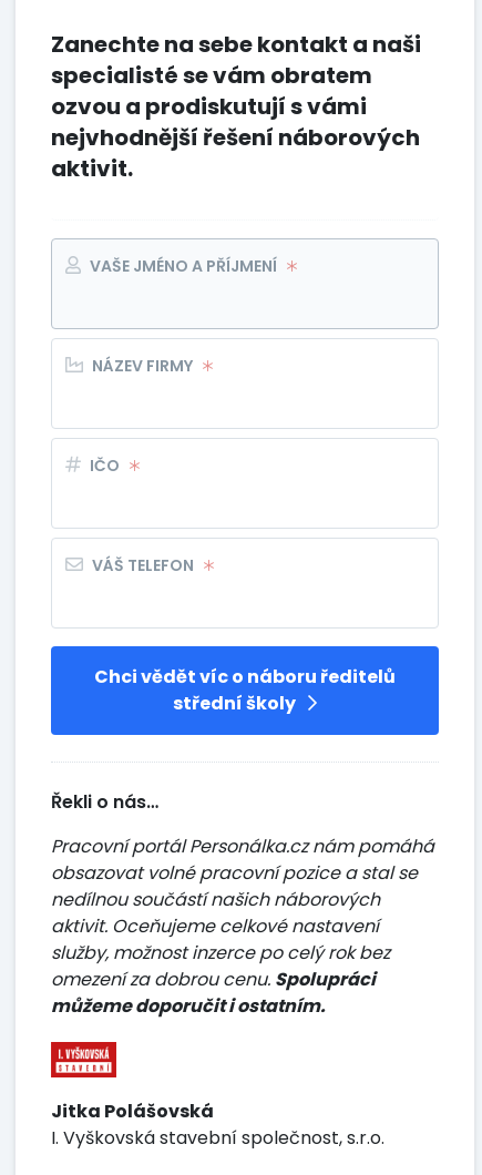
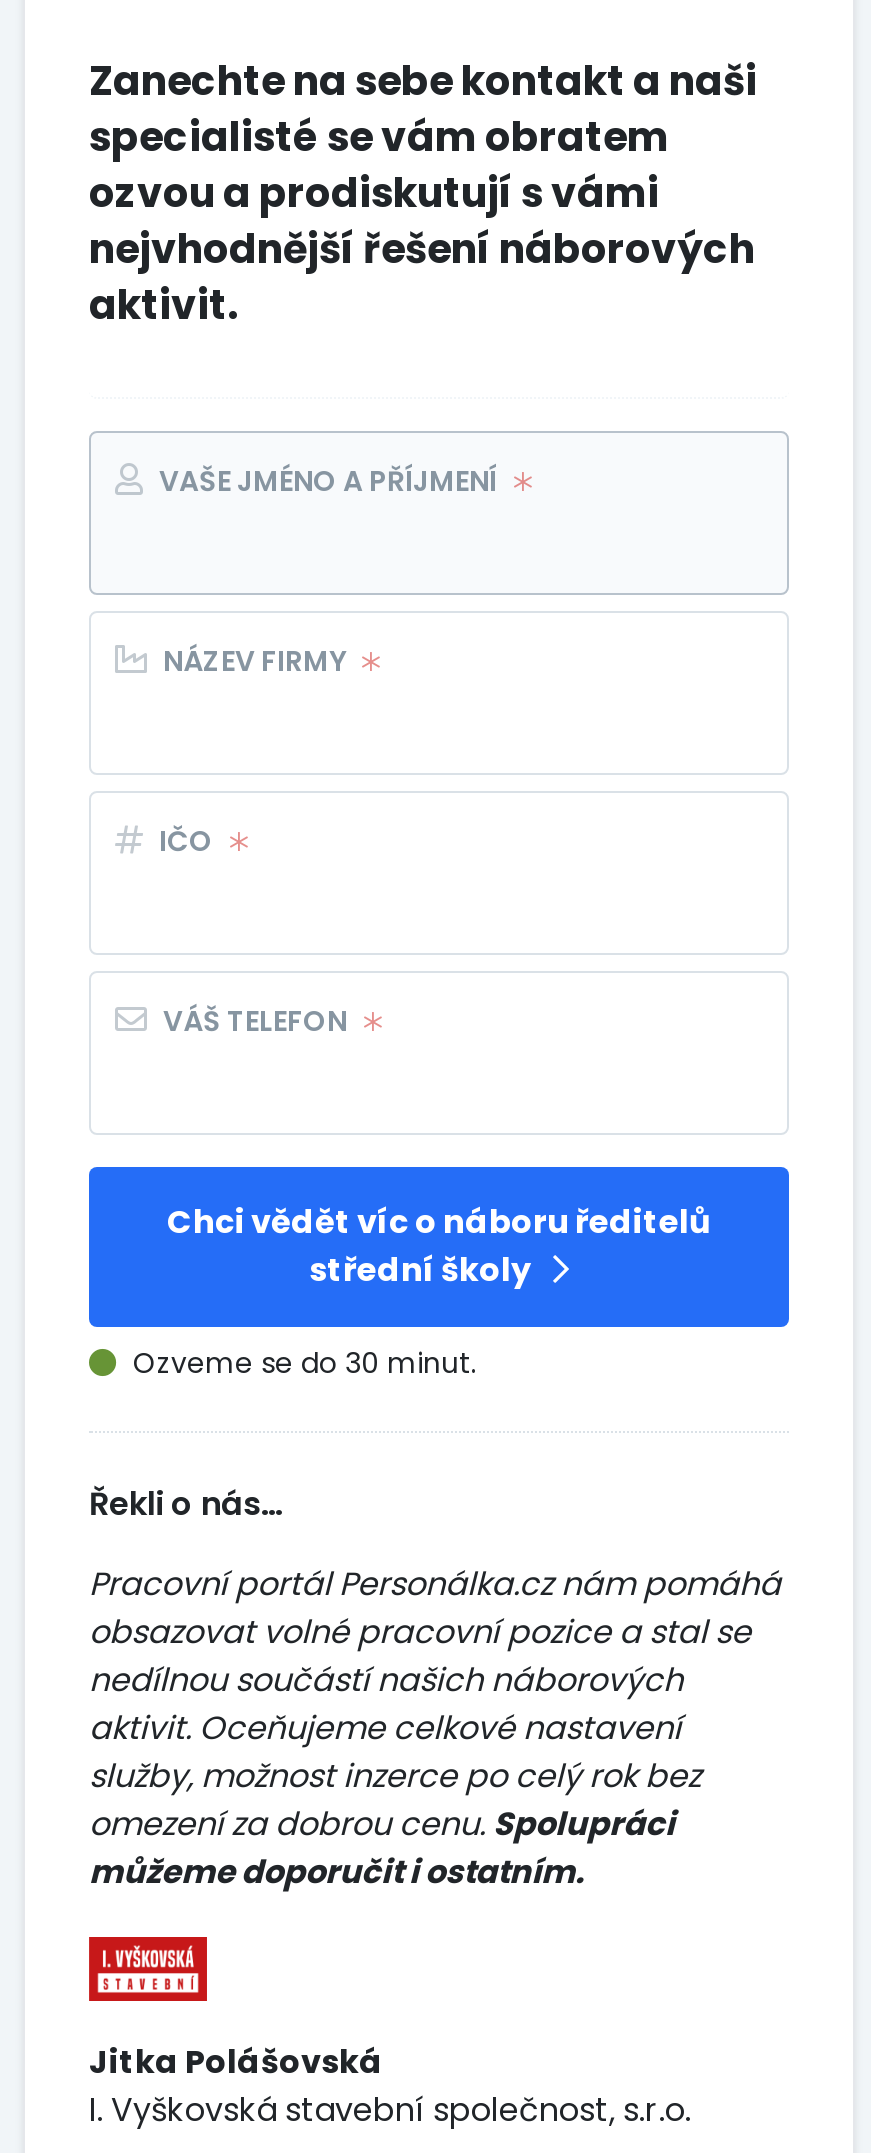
none -> [125,1343,477,1383] Ozveme se do 30 minut.

